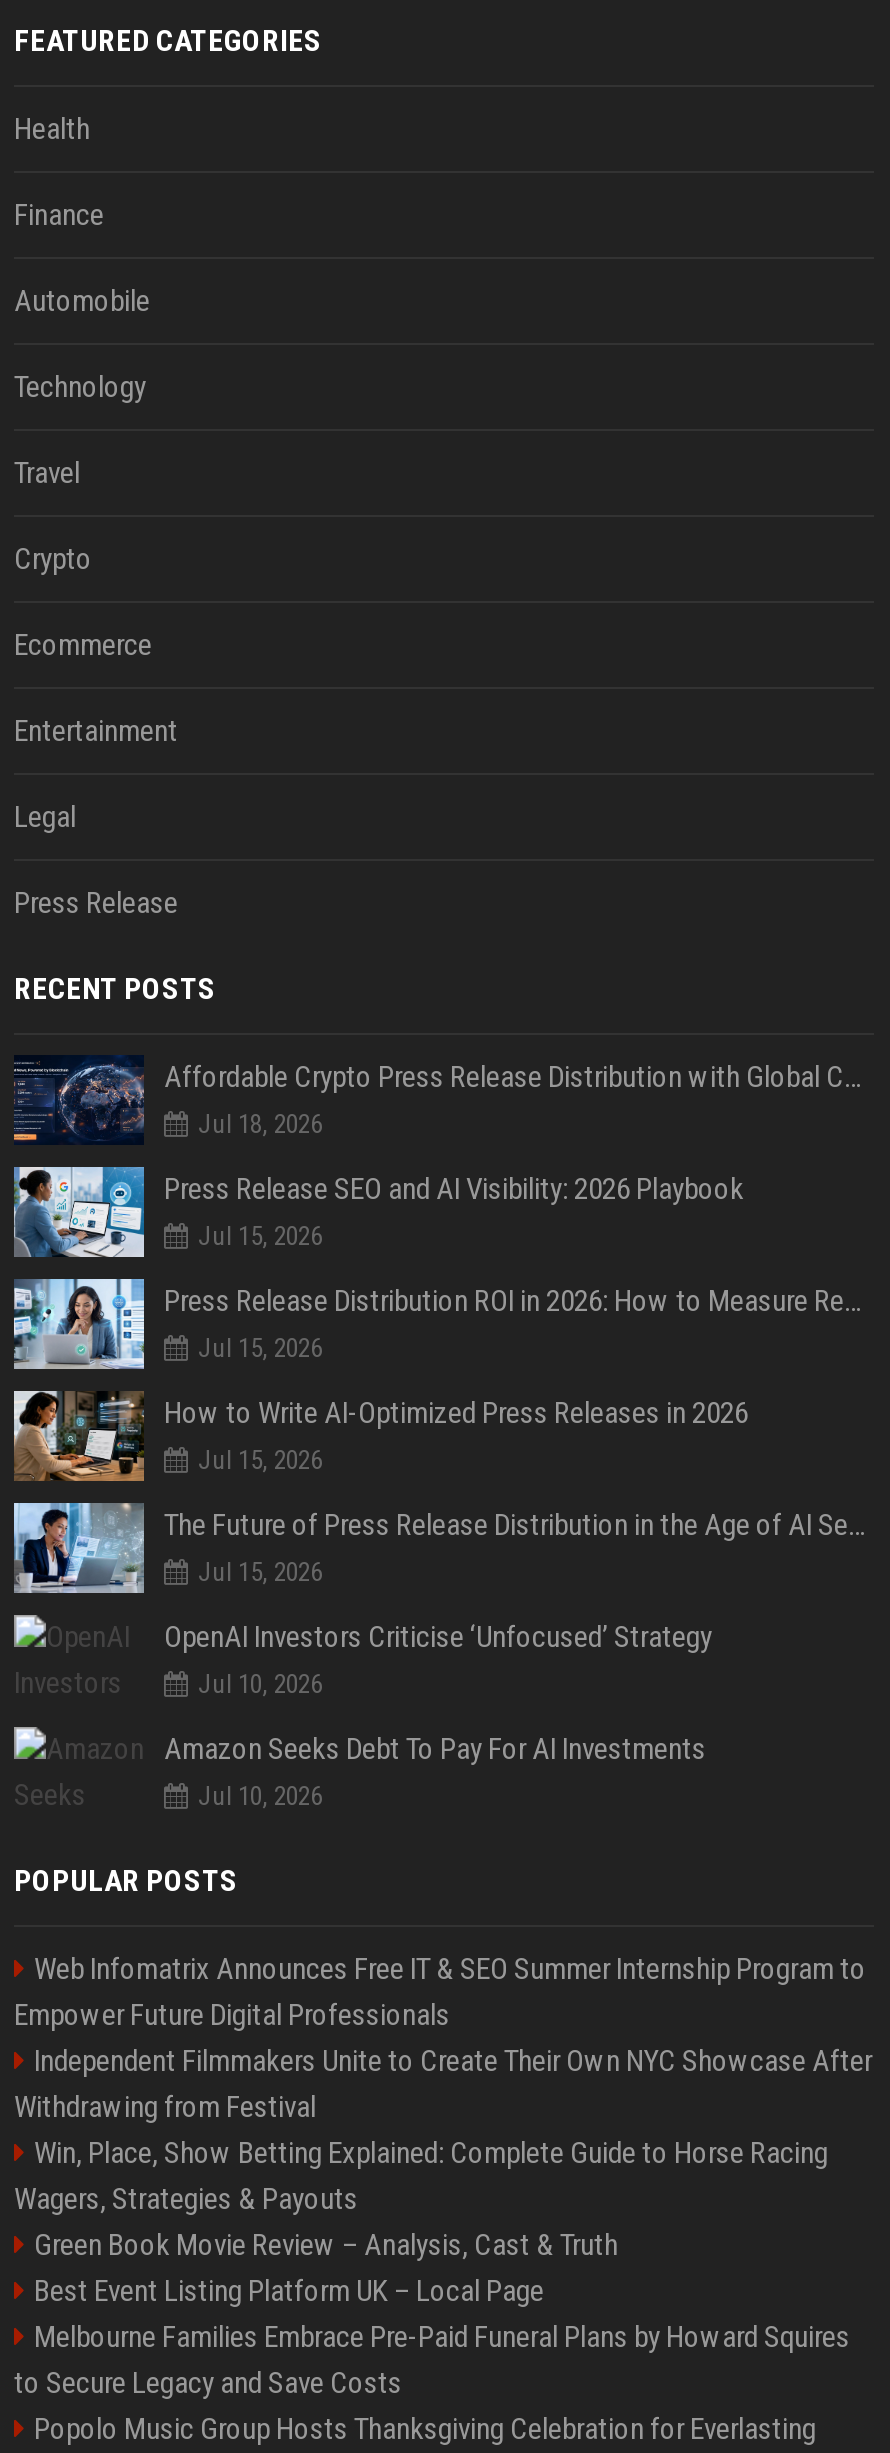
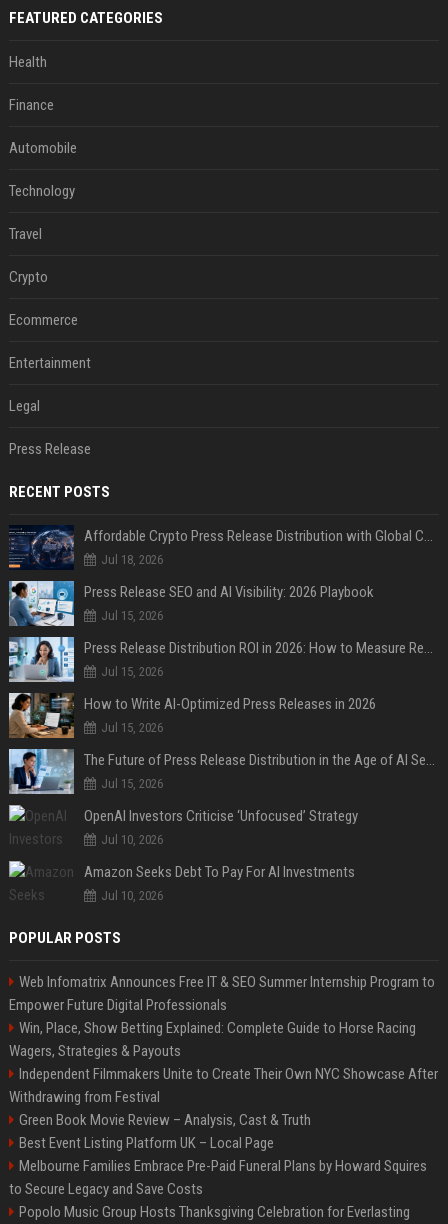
moved [14,2043,872,2125] -> [9,1065,438,1106]: Independent Filmmakers Unite to Create Their Own NYC Showcase After | Withdrawing from Festival
moved [14,2135,828,2217] -> [9,1019,416,1060]: Win, Place, Show Betting Explained: Complete Guide to Horse Racing | Wagers, Strategies & Payouts

